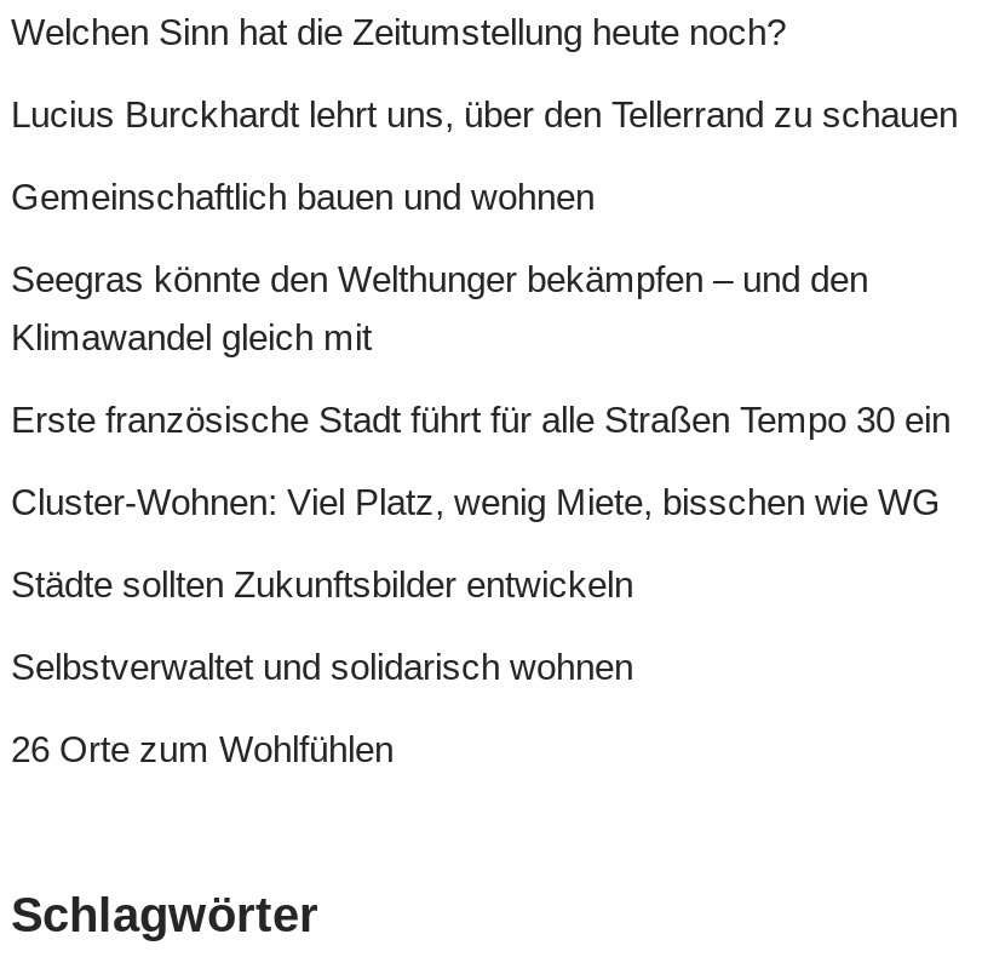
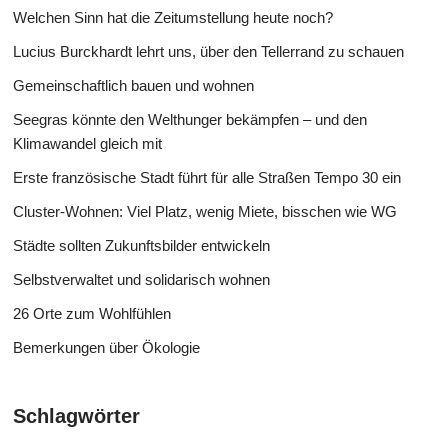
none -> [13,339,200,356] Bemerkungen über Ökologie

